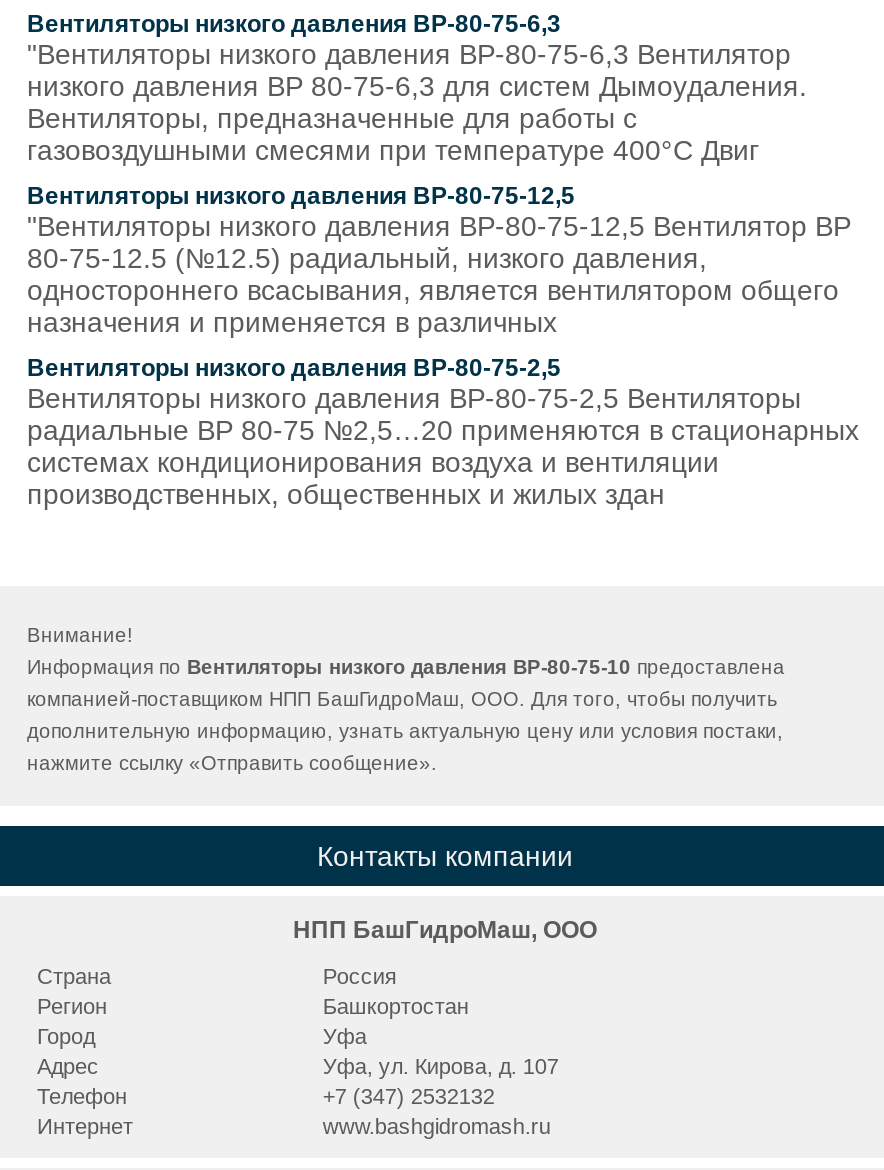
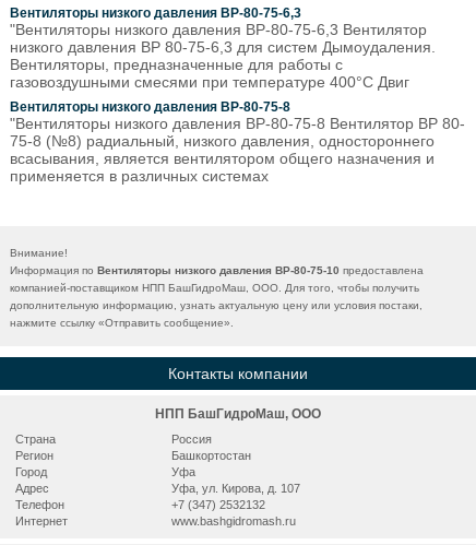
[27,182,859,510] Вентиляторы низкого давления ВР-80-75-12,5 | "Вентиляторы низкого давления ВР-80-75-12,5 Вентилятор ВР | 80-75-12.5 (№12.5) радиальный, низкого давления, | одностороннего всасывания, является вентилятором общего | назначения и применяется в различных | Вентиляторы низкого давления ВР-80-75-2,5 | Вентиляторы низкого давления ВР-80-75-2,5 Вентиляторы | радиальные ВР 80-75 №2,5…20 применяются в стационарных | системах кондиционирования воздуха и вентиляции | производственных, общественных и жилых здан -> [10,99,465,185] Вентиляторы низкого давления ВР-80-75-8 | "Вентиляторы низкого давления ВР-80-75-8 Вентилятор ВР 80- | 75-8 (№8) радиальный, низкого давления, одностороннего | всасывания, является вентилятором общего назначения и | применяется в различных системах

